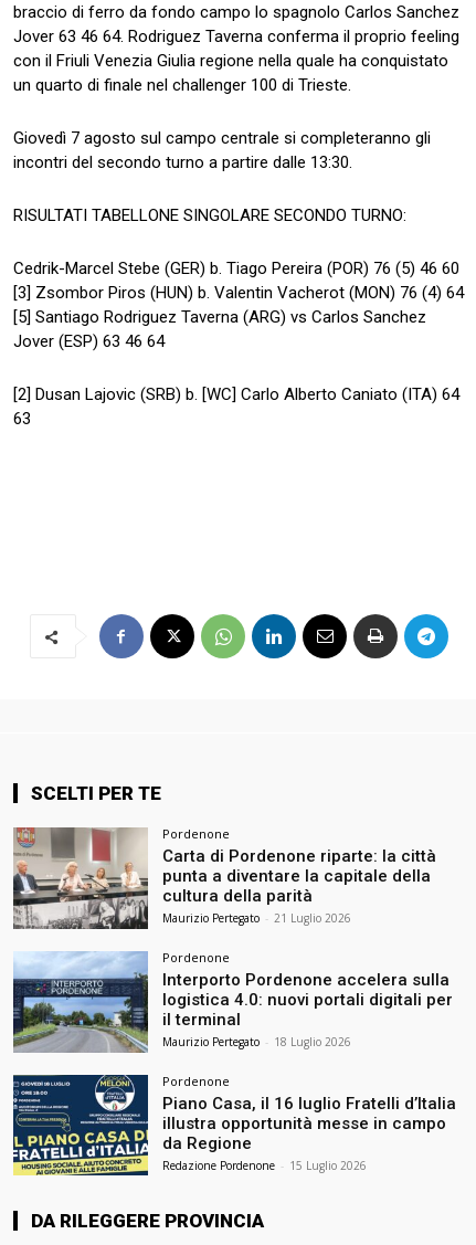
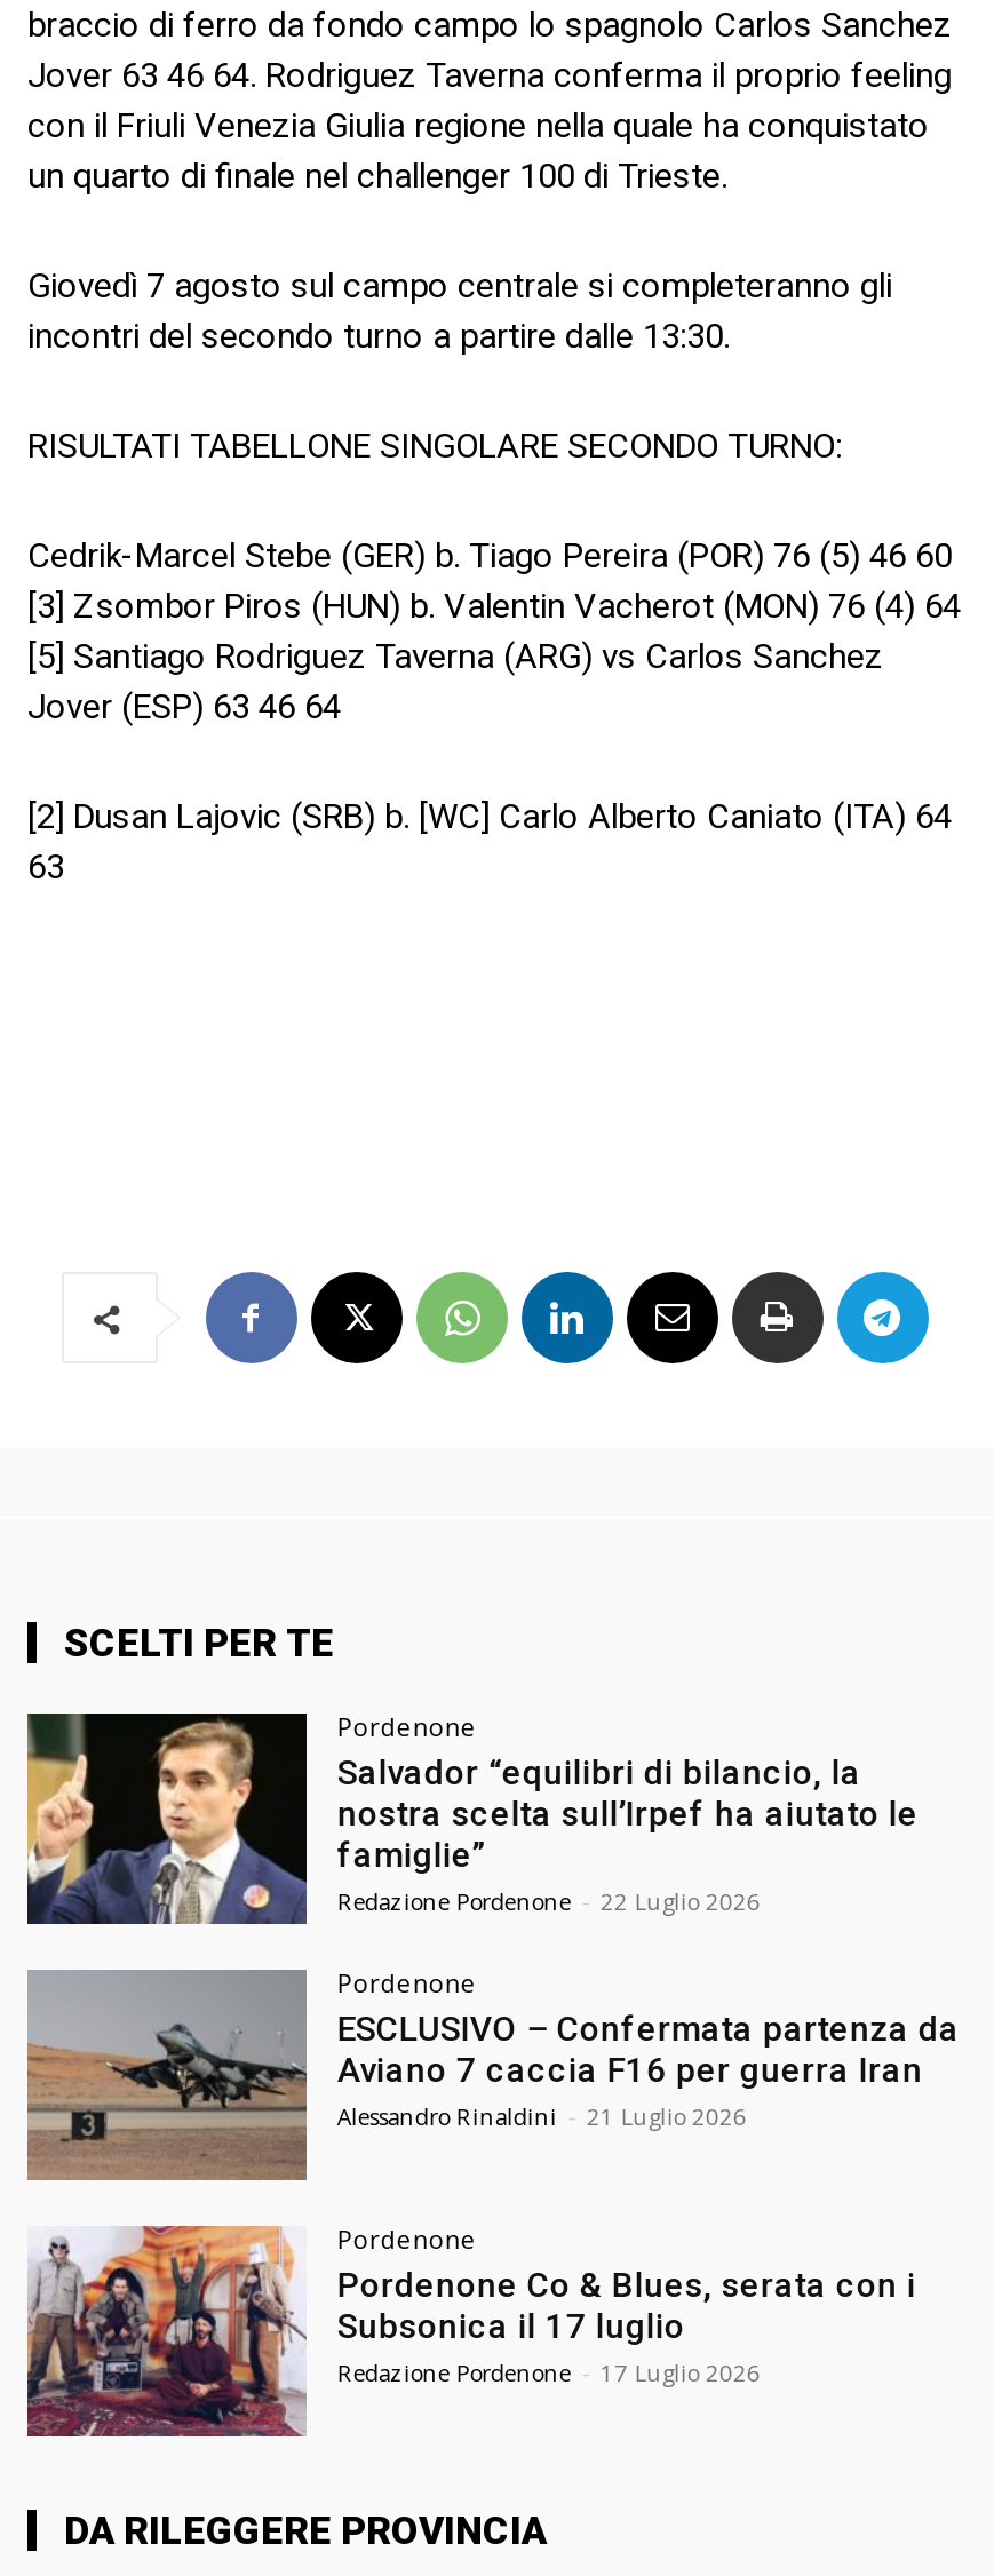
[12,826,437,929] [image] | Carta di Pordenone riparte: la città | punta a diventare la capitale della | cultura della parità | Maurizio Pertegato - 21 Luglio 2026 -> [25,1711,918,1924] [image] | Salvador “equilibri di bilancio, la | nostra scelta sull’Irpef ha aiutato le | famiglie” | Redazione Pordenone - 22 Luglio 2026
[12,951,453,1053] [image] | Interporto Pordenone accelera sulla | logistica 4.0: nuovi portali digitali per | il terminal | Maurizio Pertegato - 18 Luglio 2026 -> [25,1970,959,2180] [image] | ESCLUSIVO – Confermata partenza da | Aviano 7 caccia F16 per guerra Iran | Alessandro Rinaldini - 21 Luglio 2026
[12,1074,457,1177] [image] | Piano Casa, il 16 luglio Fratelli d’Italia | illustra opportunità messe in campo | da Regione | Redazione Pordenone - 15 Luglio 2026 -> [25,2224,916,2439] [image] | Pordenone Co & Blues, serata con i | Subsonica il 17 luglio | Redazione Pordenone - 17 Luglio 2026

